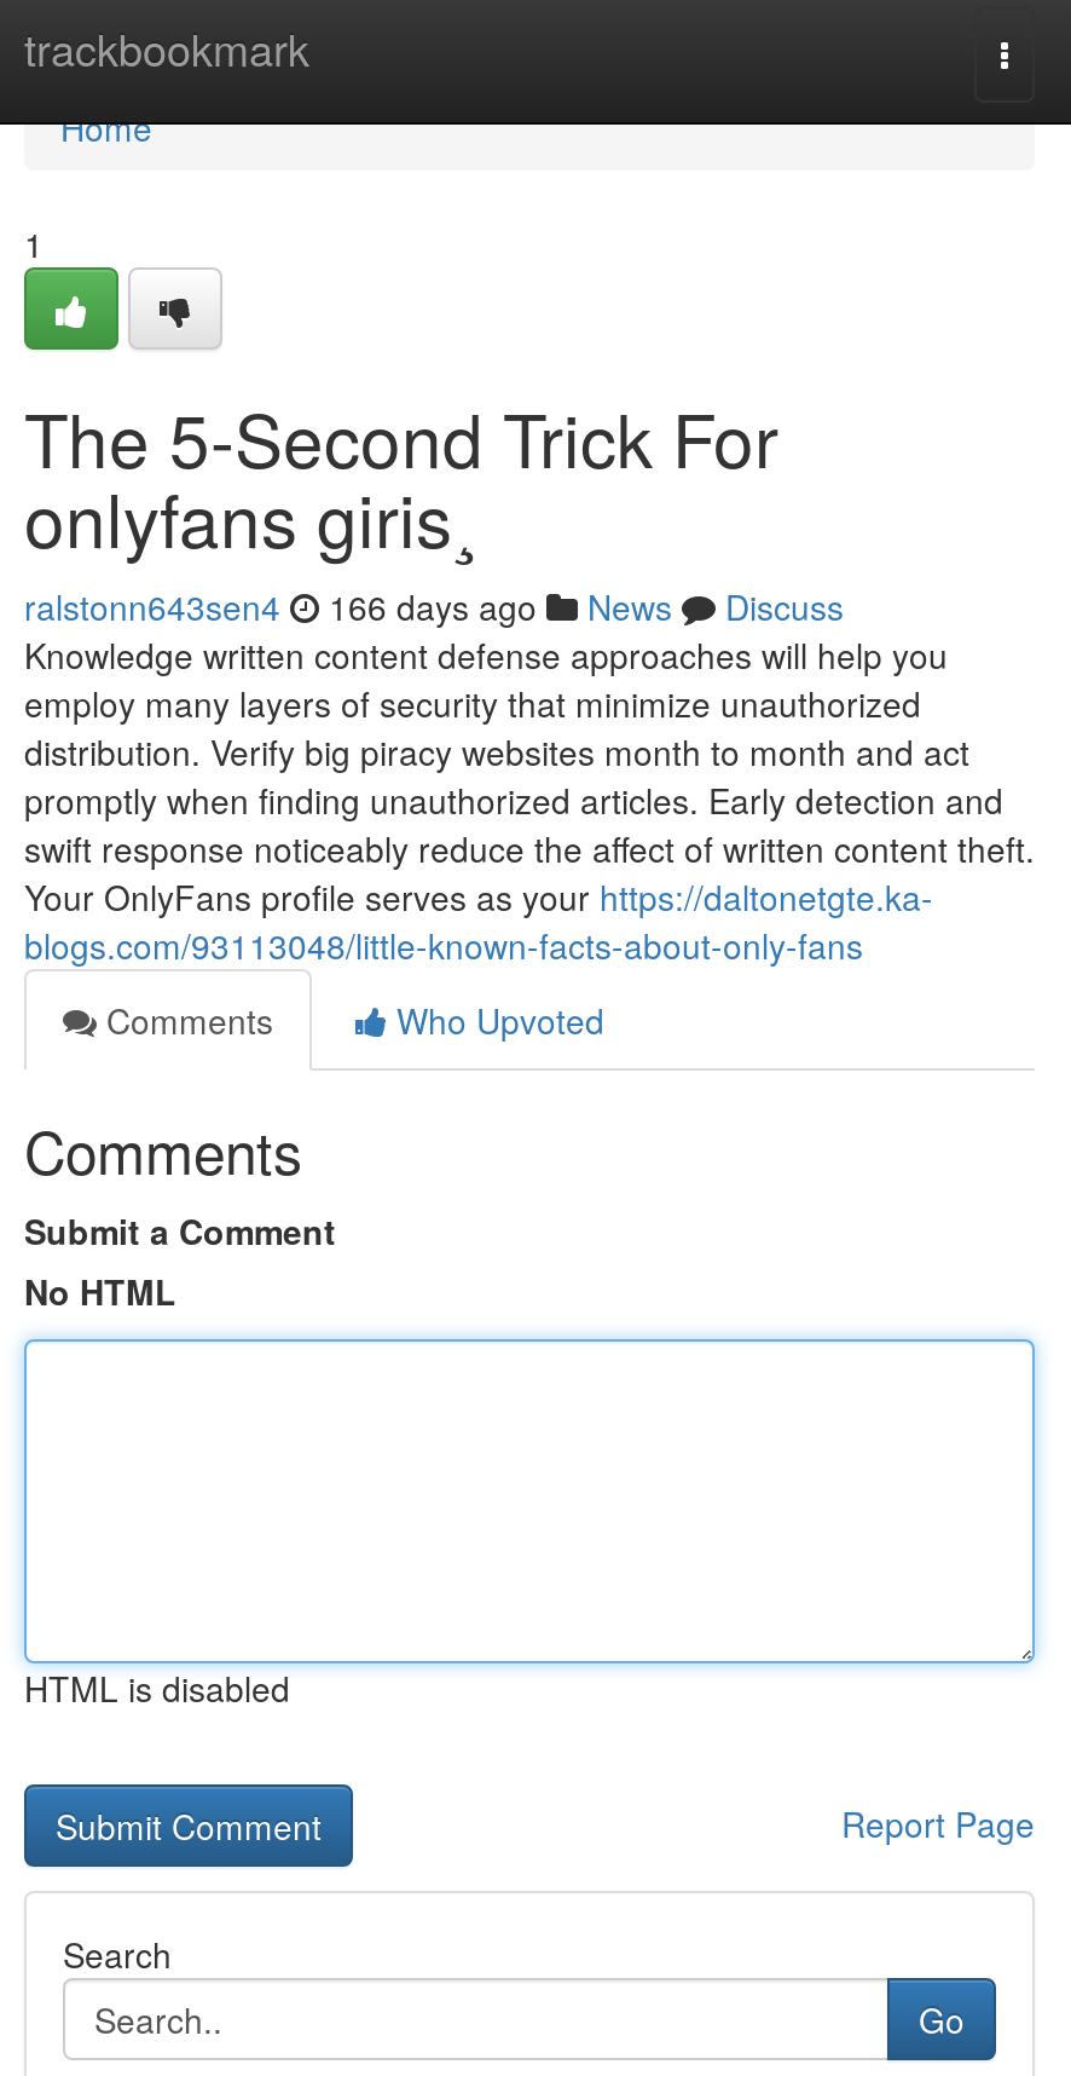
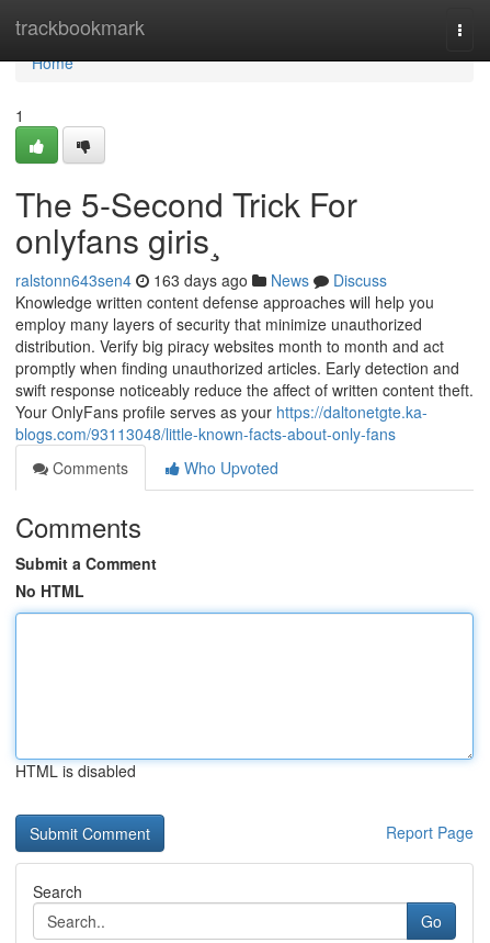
[24,582,844,630] ralstonn643sen4 166 days ago News Discuss -> [15,269,387,291] ralstonn643sen4 163 days ago News Discuss

